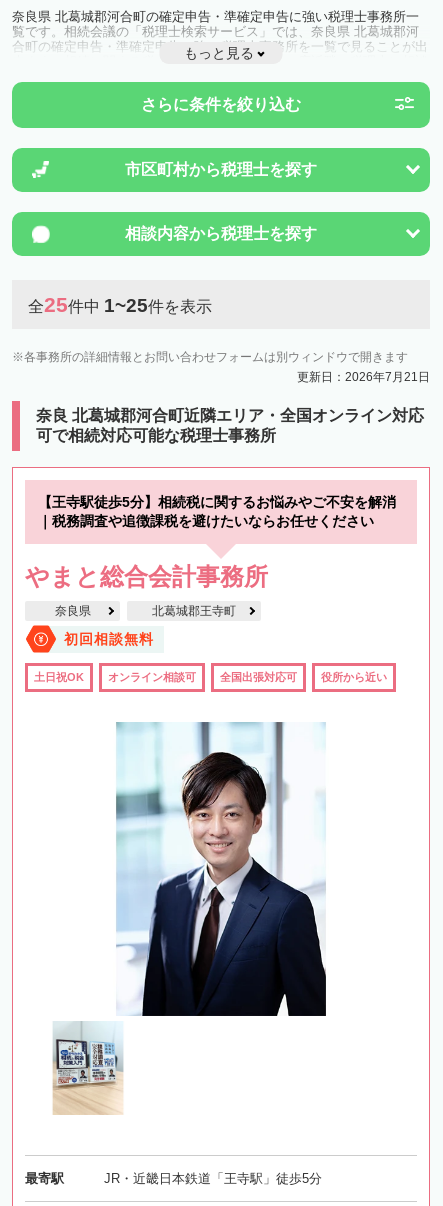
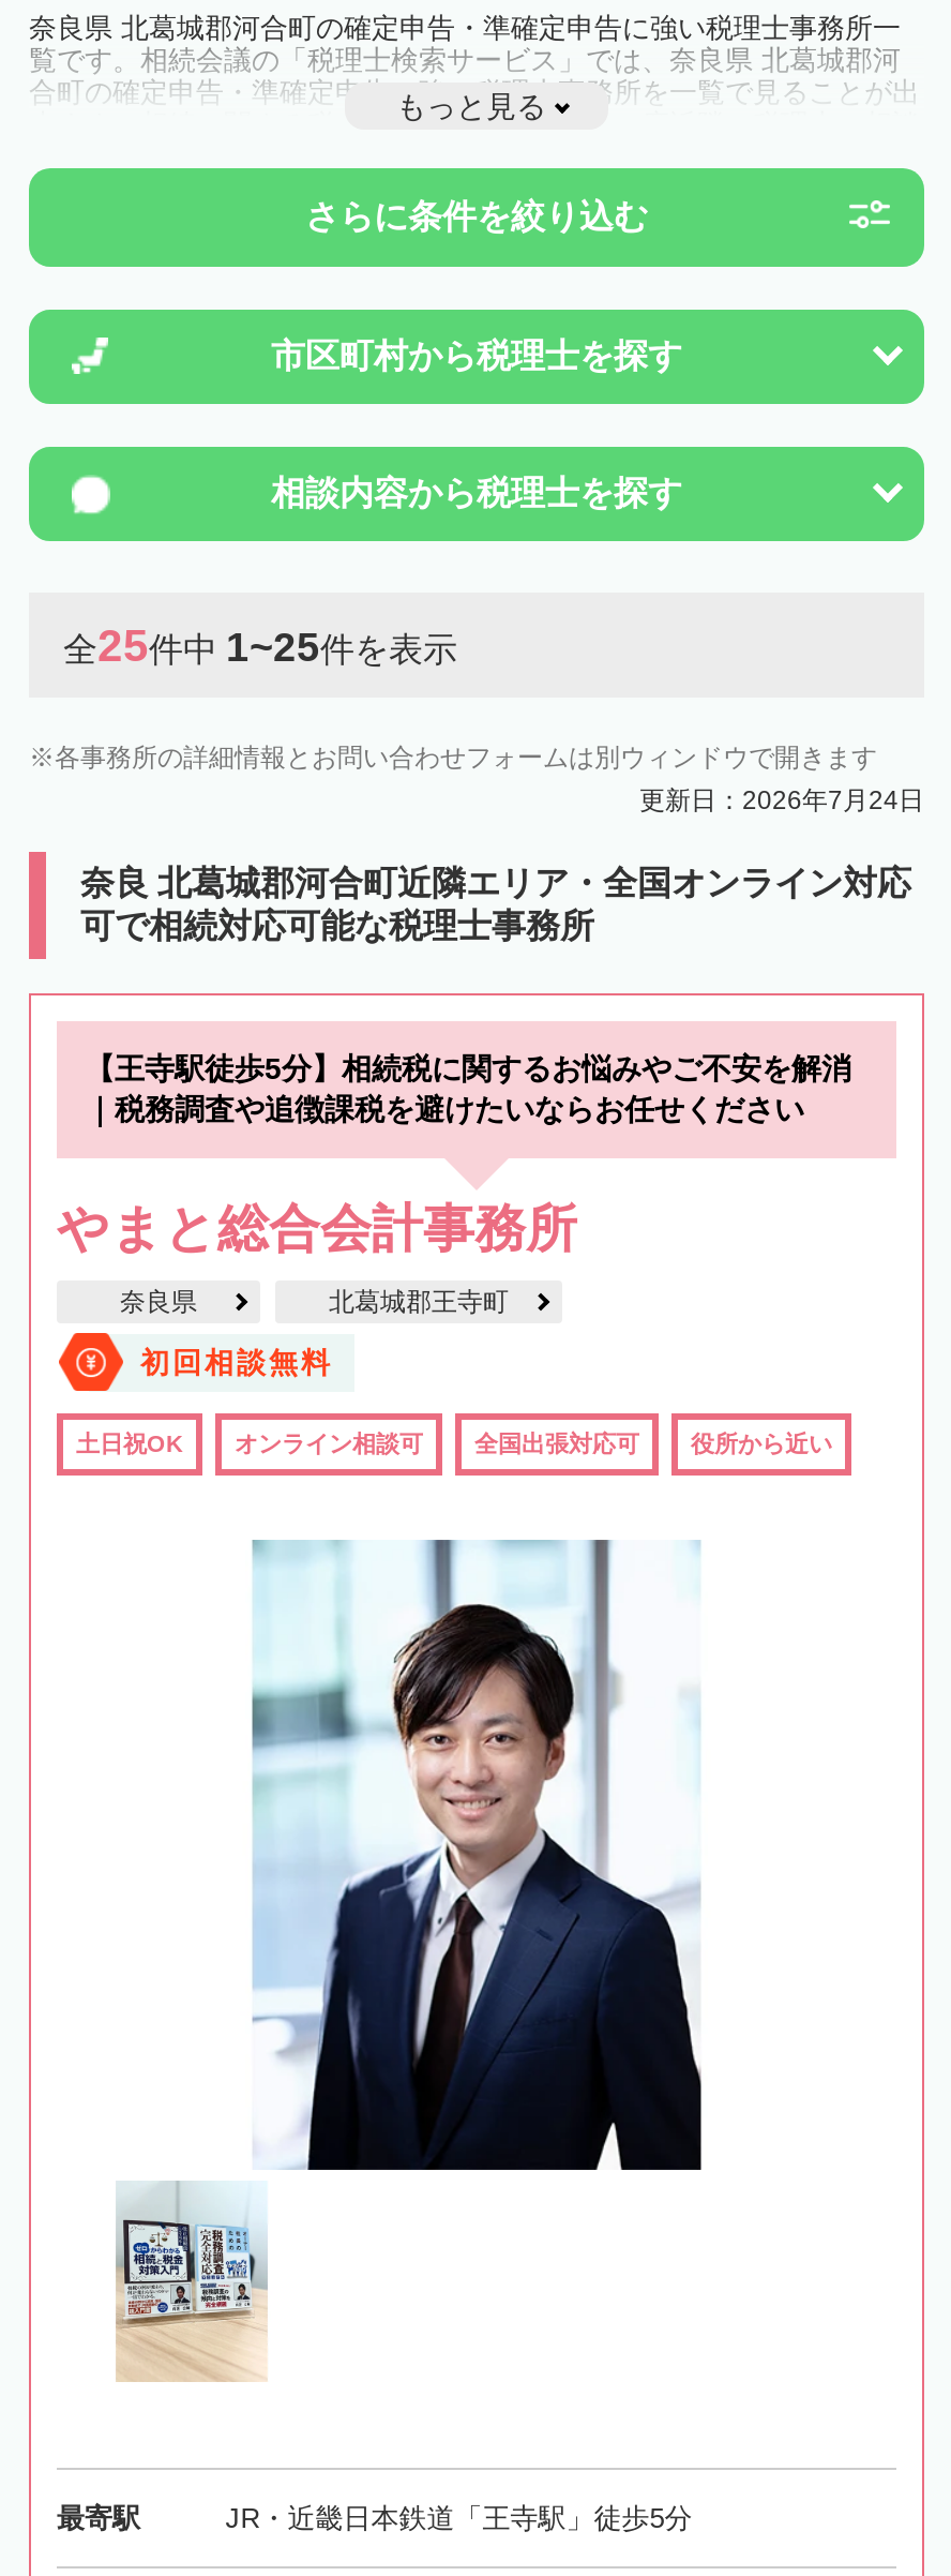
[297,370,430,384] 更新日：2026年7月21日 -> [639,785,924,815] 更新日：2026年7月24日

